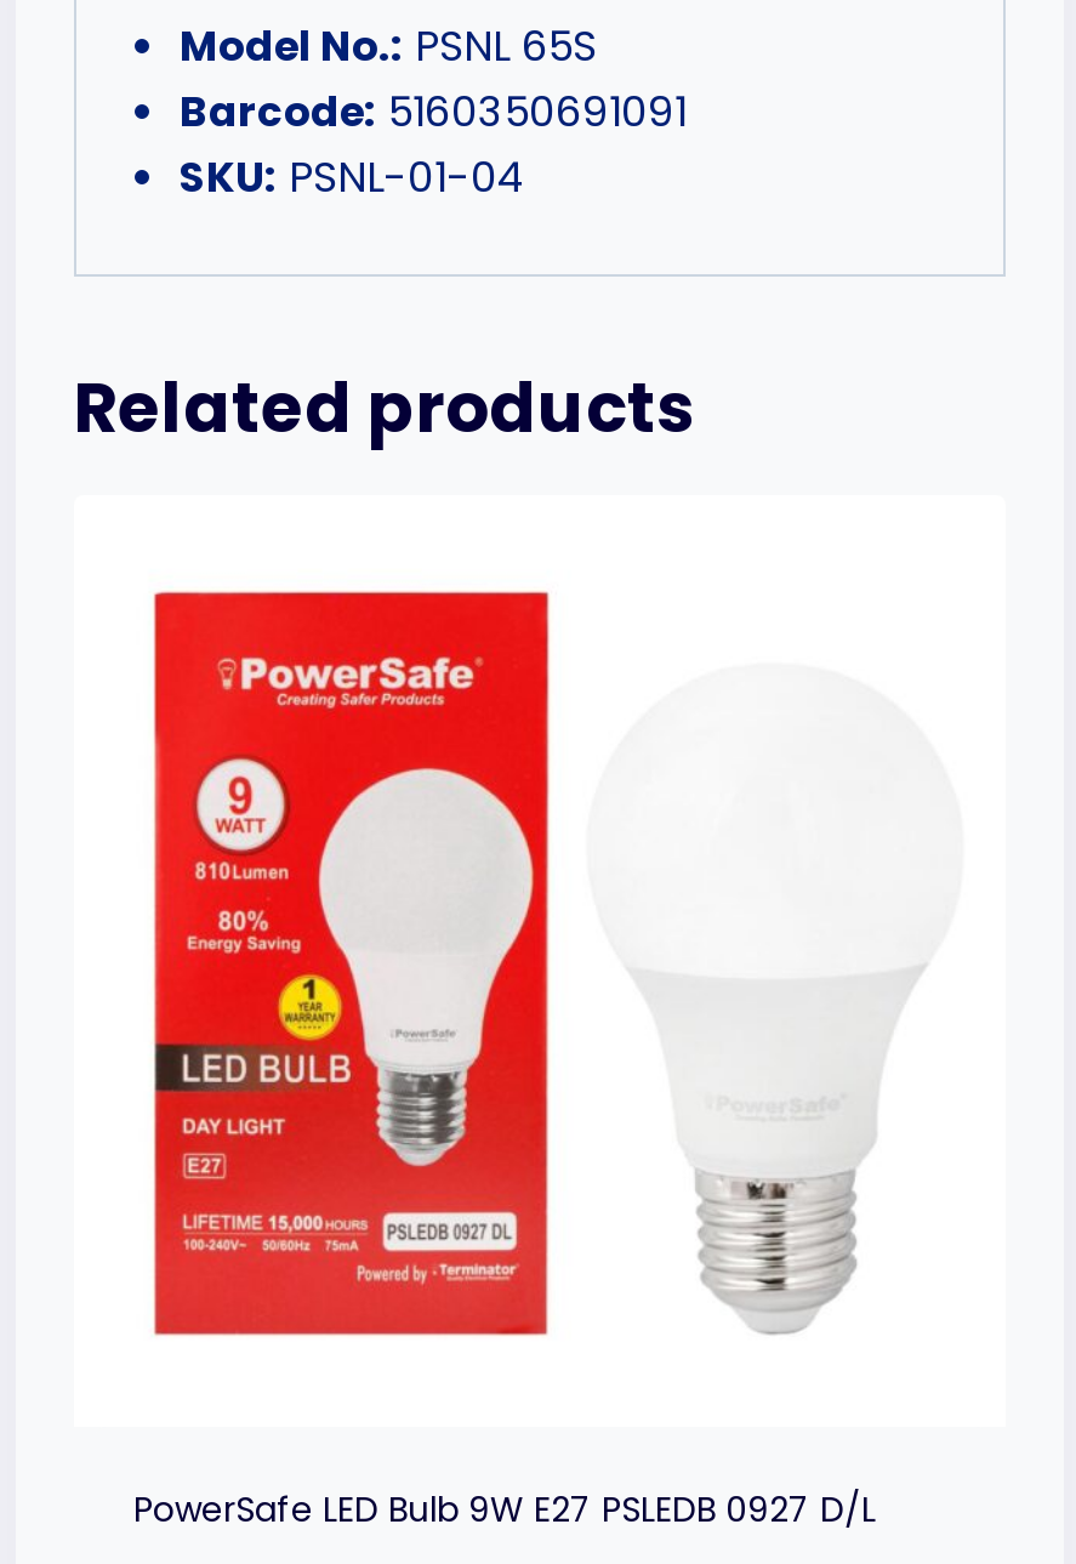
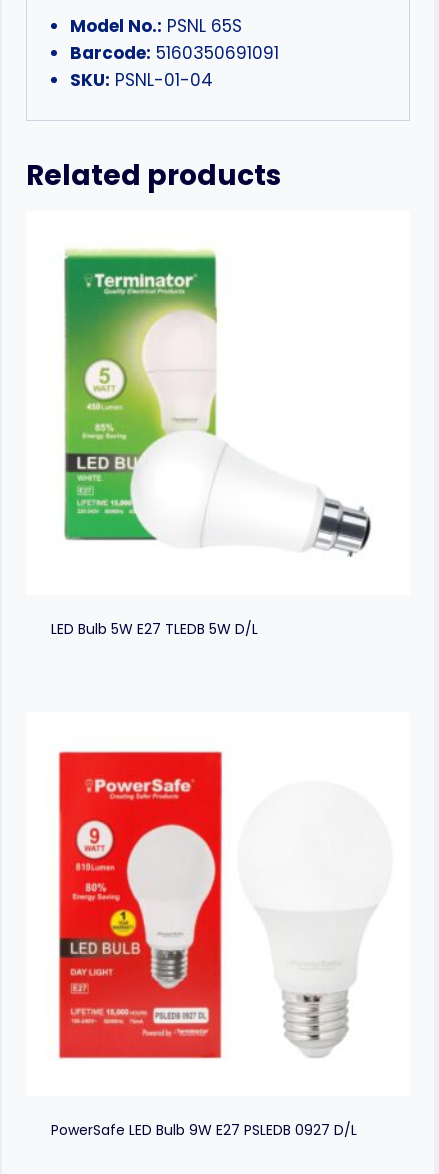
none -> [50,619,257,639] LED Bulb 5W E27 TLEDB 5W D/L
none -> [63,249,224,541] [image]
none -> [314,499,372,557] [image]

